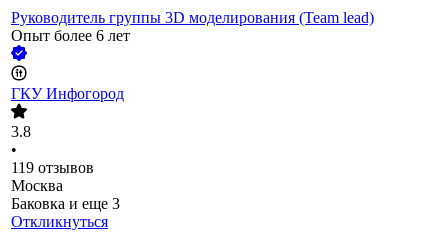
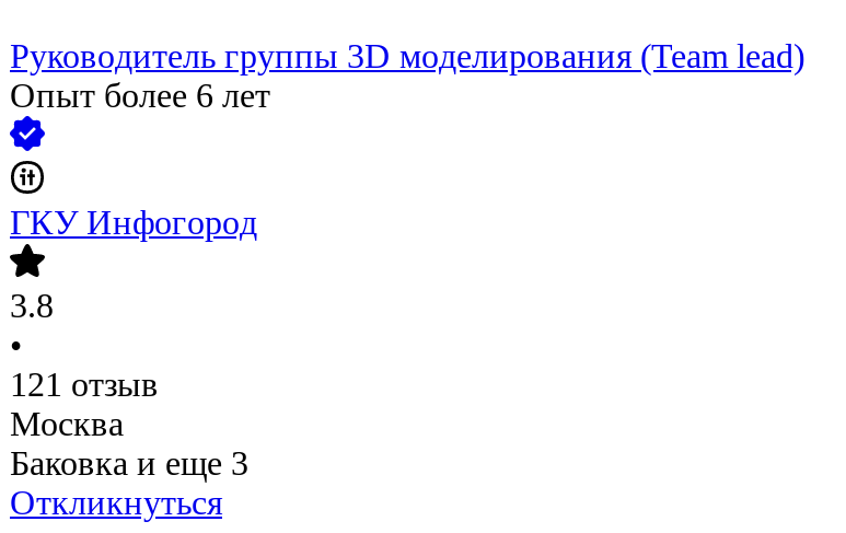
[11,159,94,176] 119 отзывов -> [10,366,159,403] 121 отзыв

